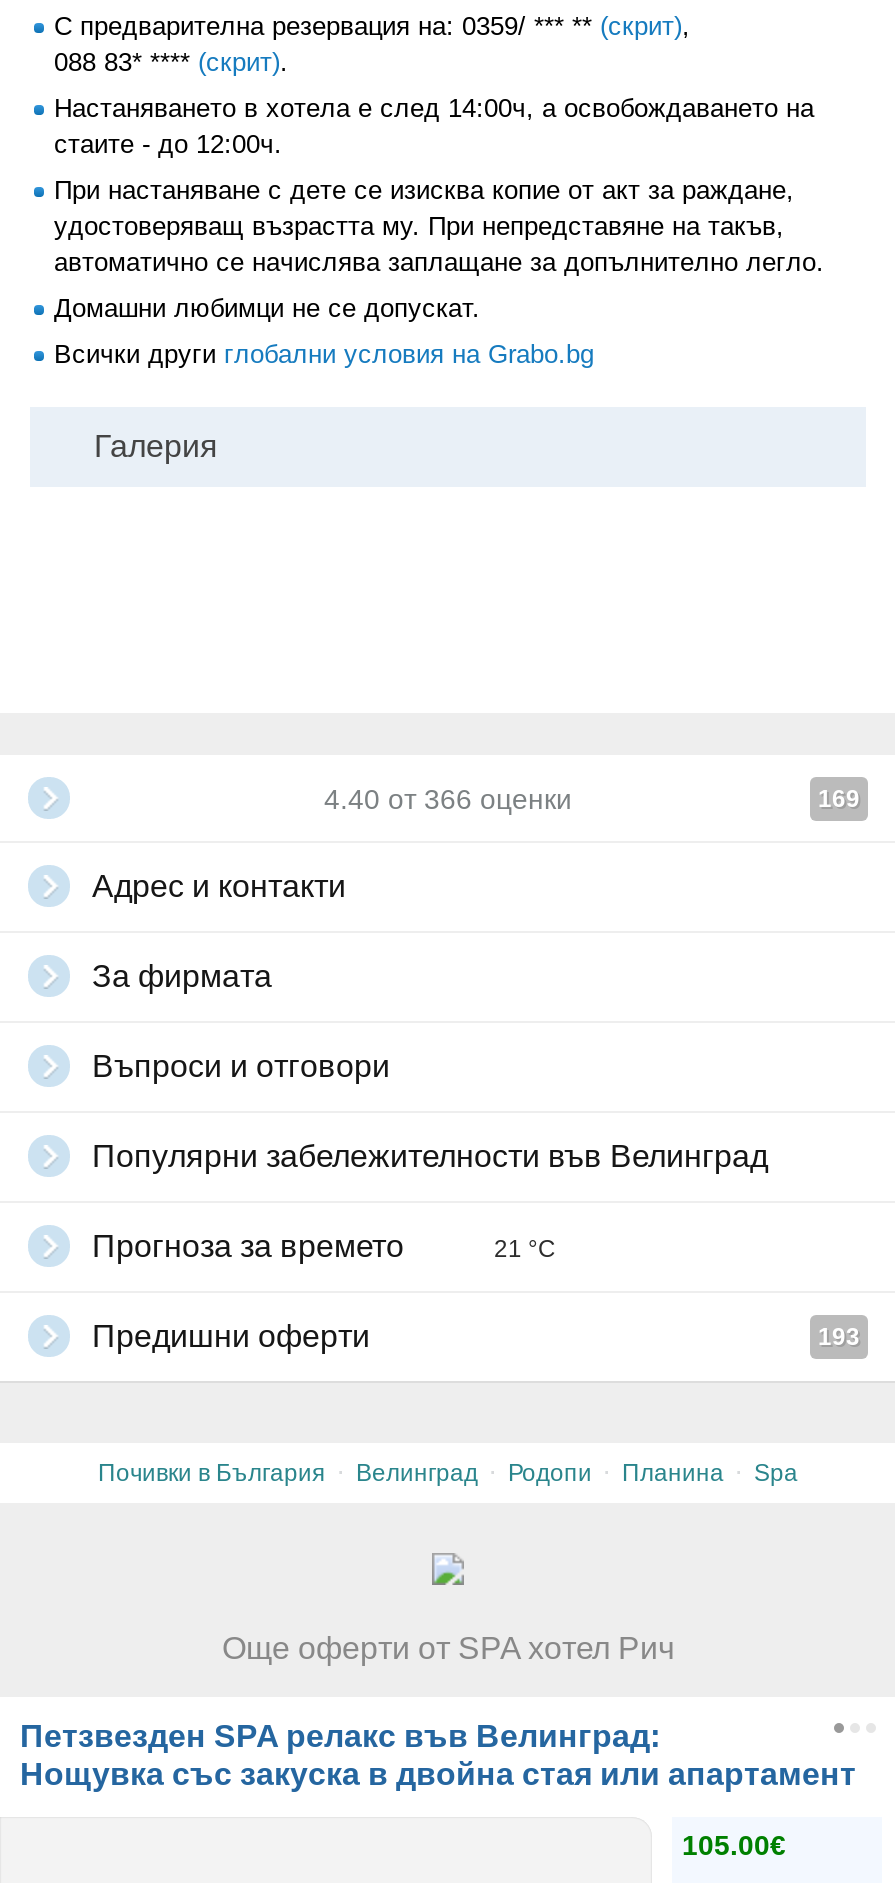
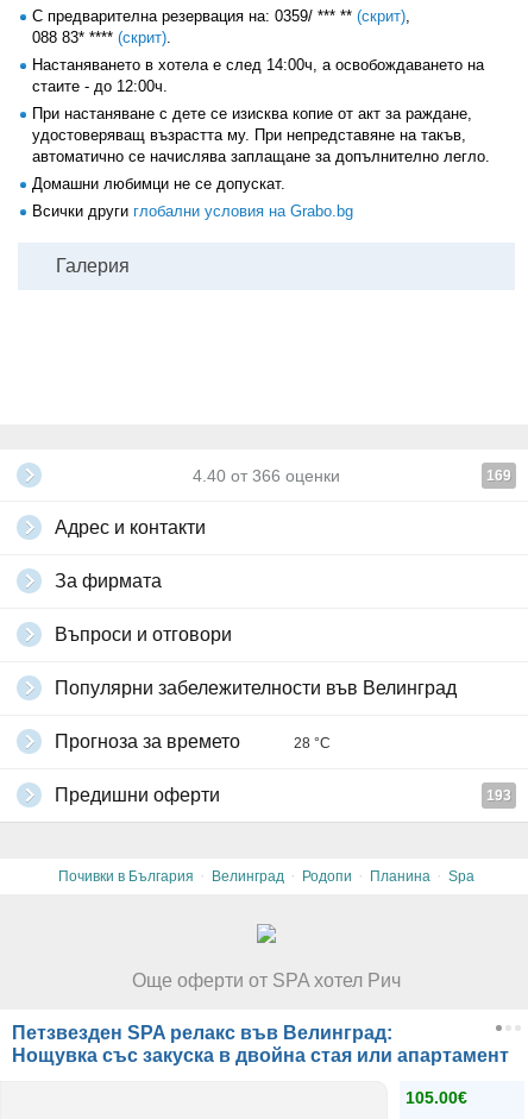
[494,1235,556,1263] 21 °C -> [294,735,331,752] 28 °C

